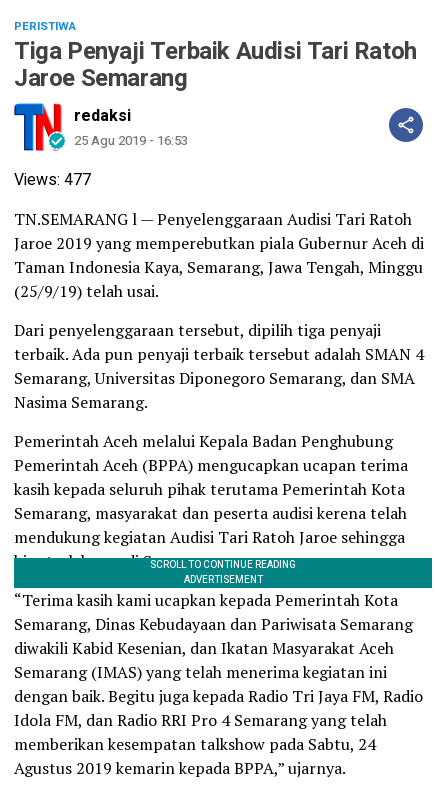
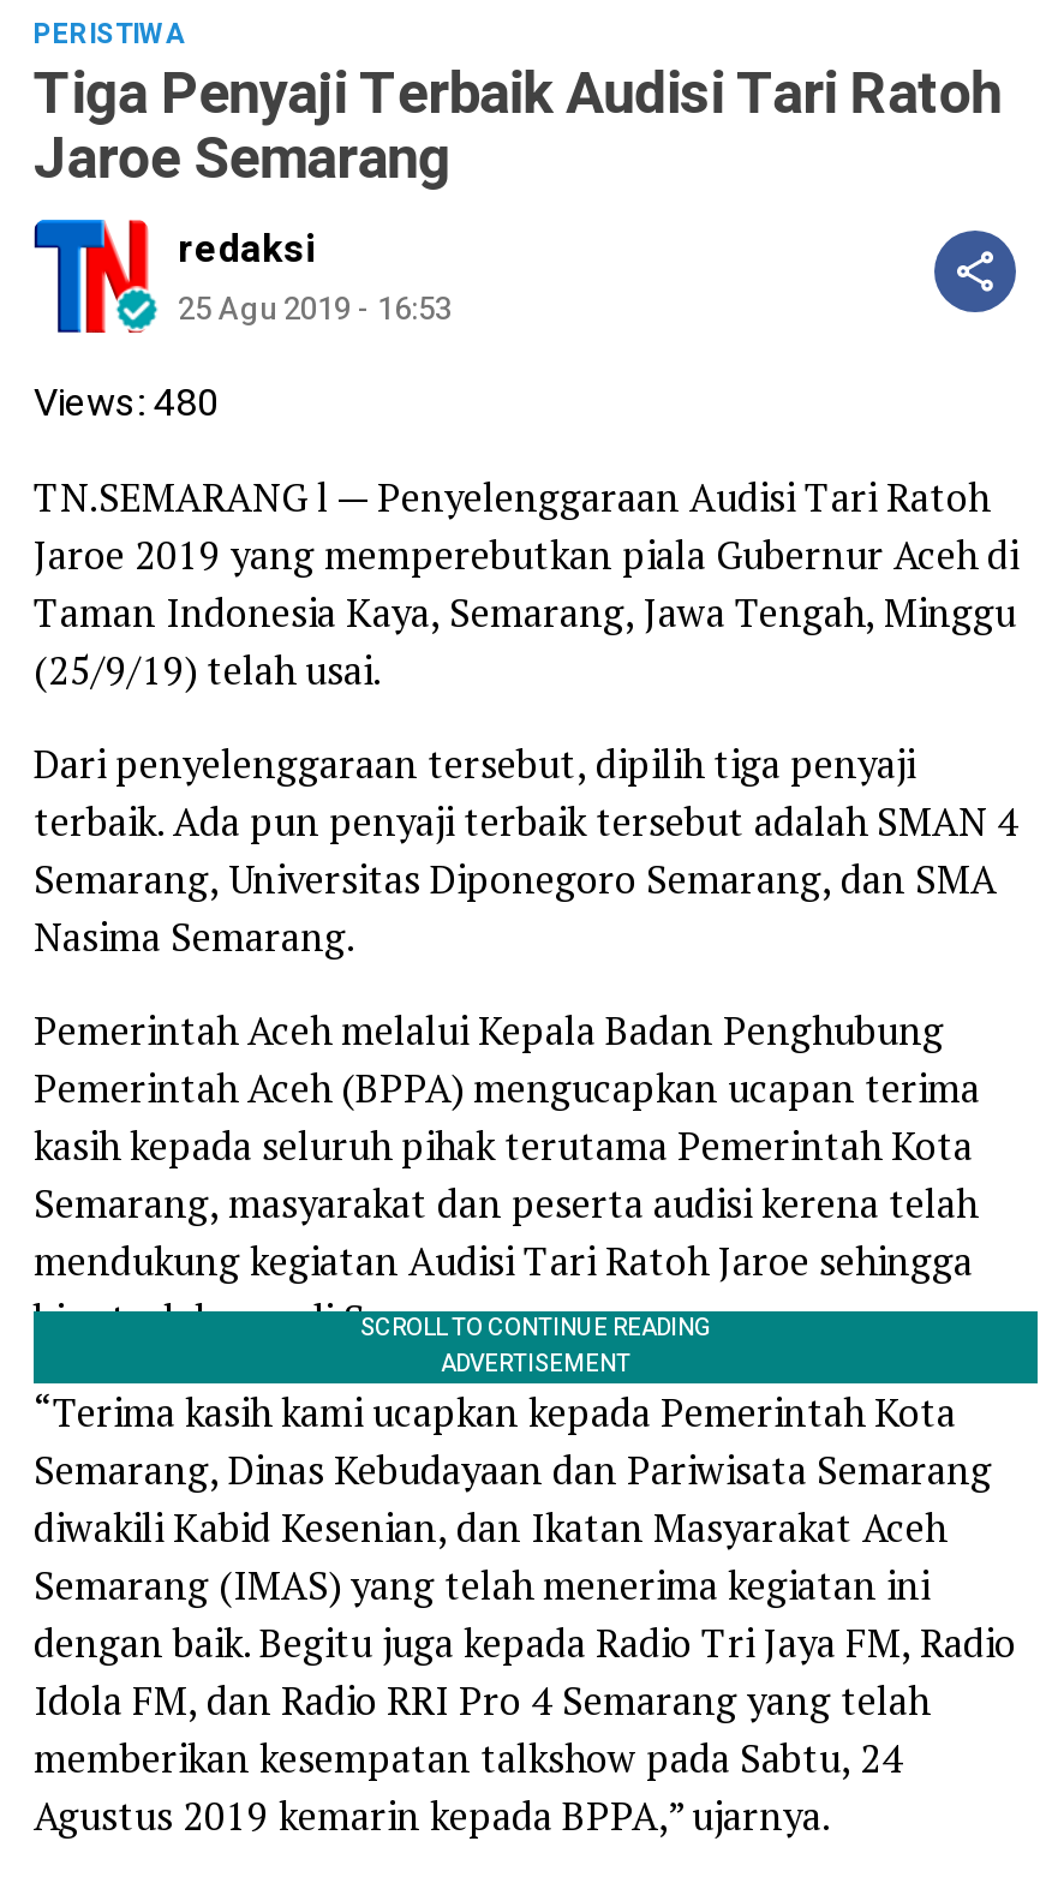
[14,168,91,192] Views: 477 -> [34,374,219,431] Views: 480

